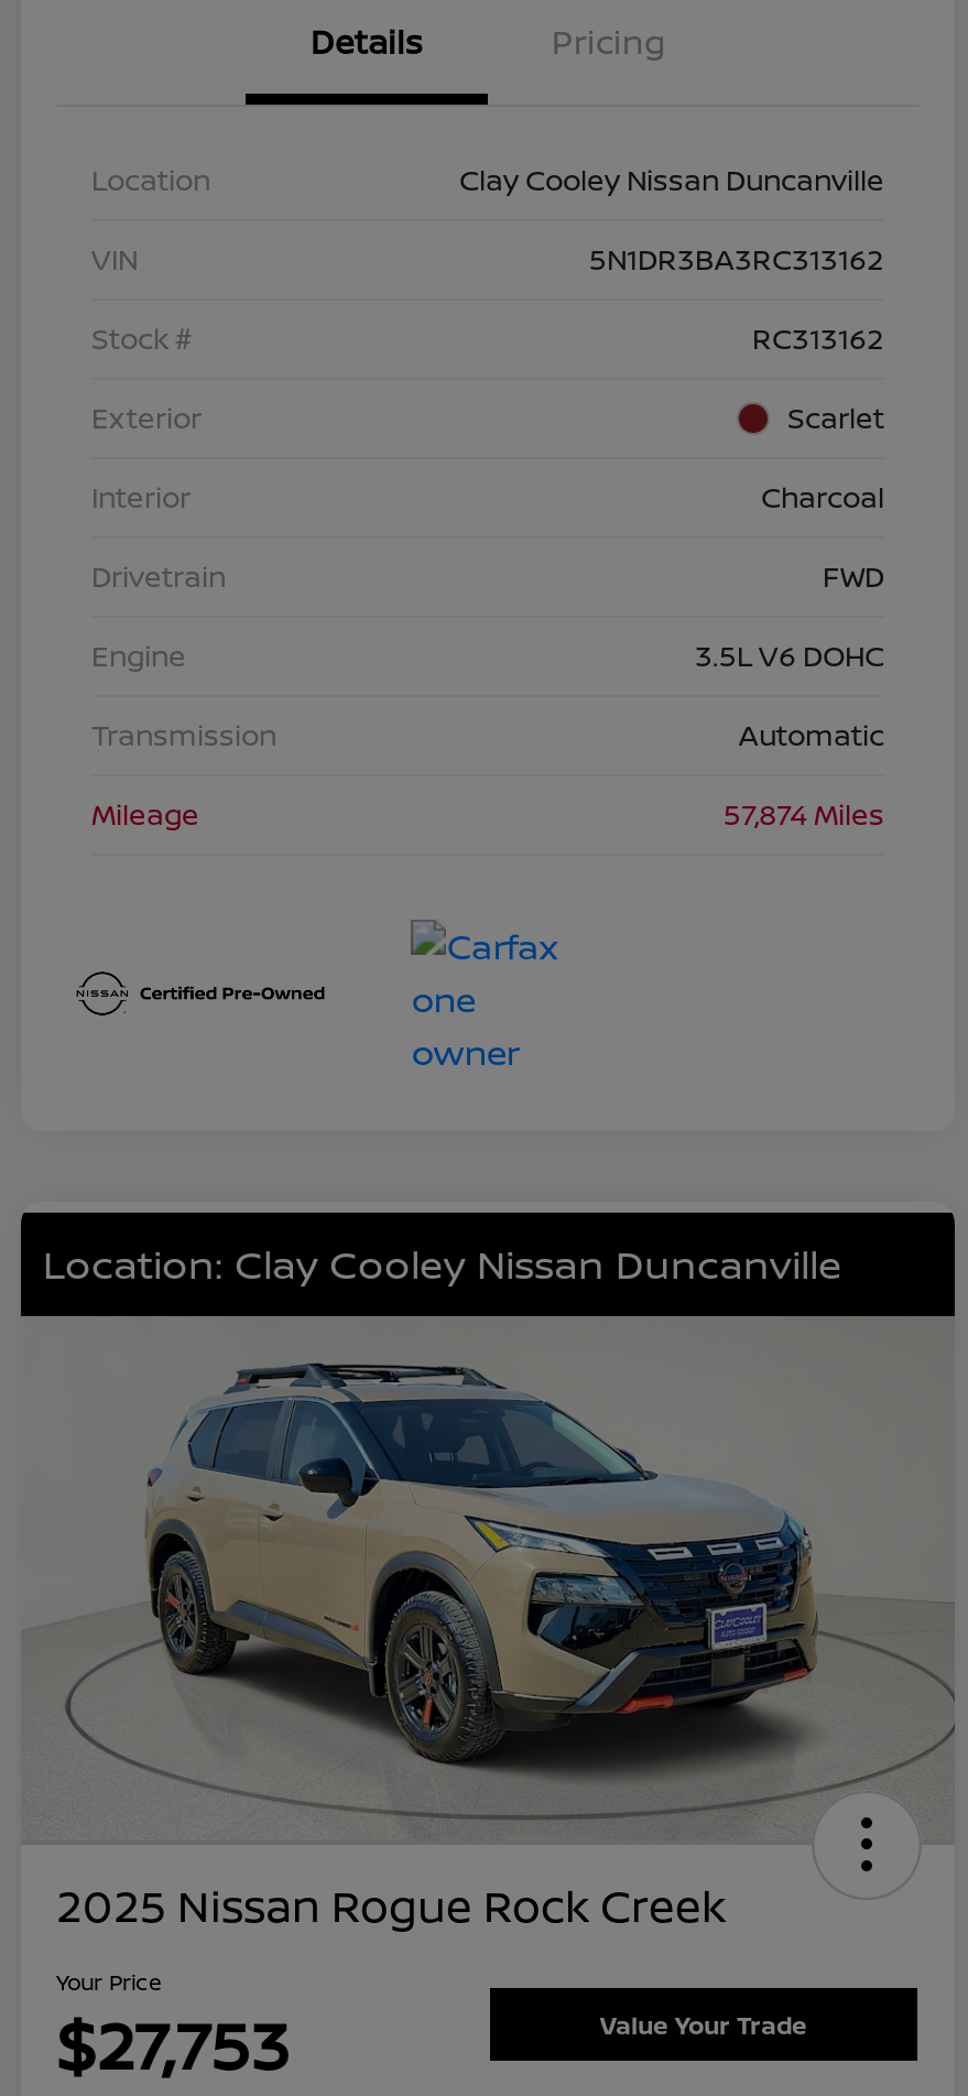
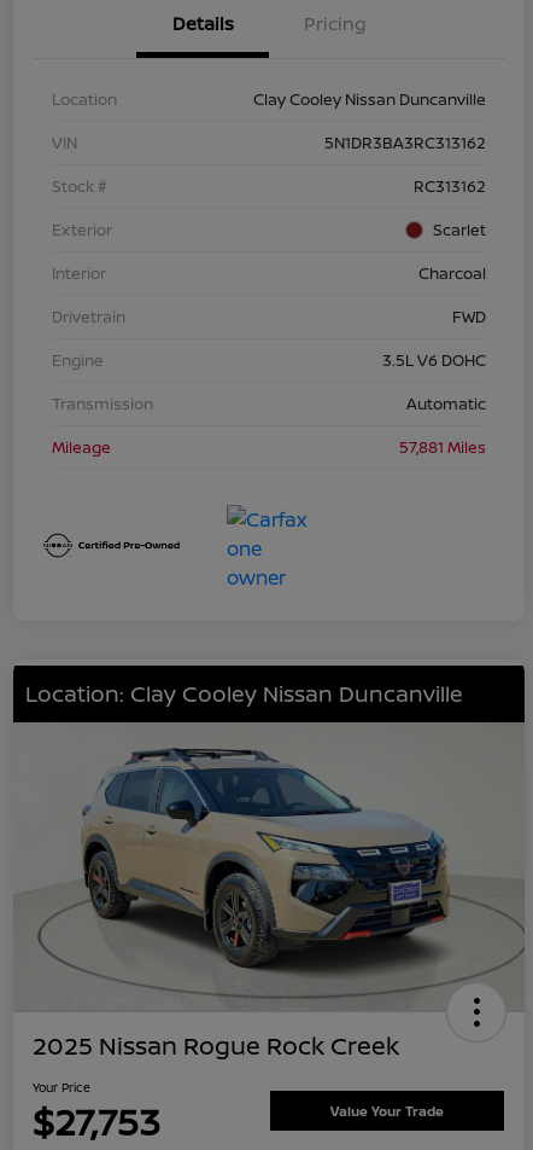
[724,793,884,833] 57,874 Miles -> [399,435,486,457] 57,881 Miles

